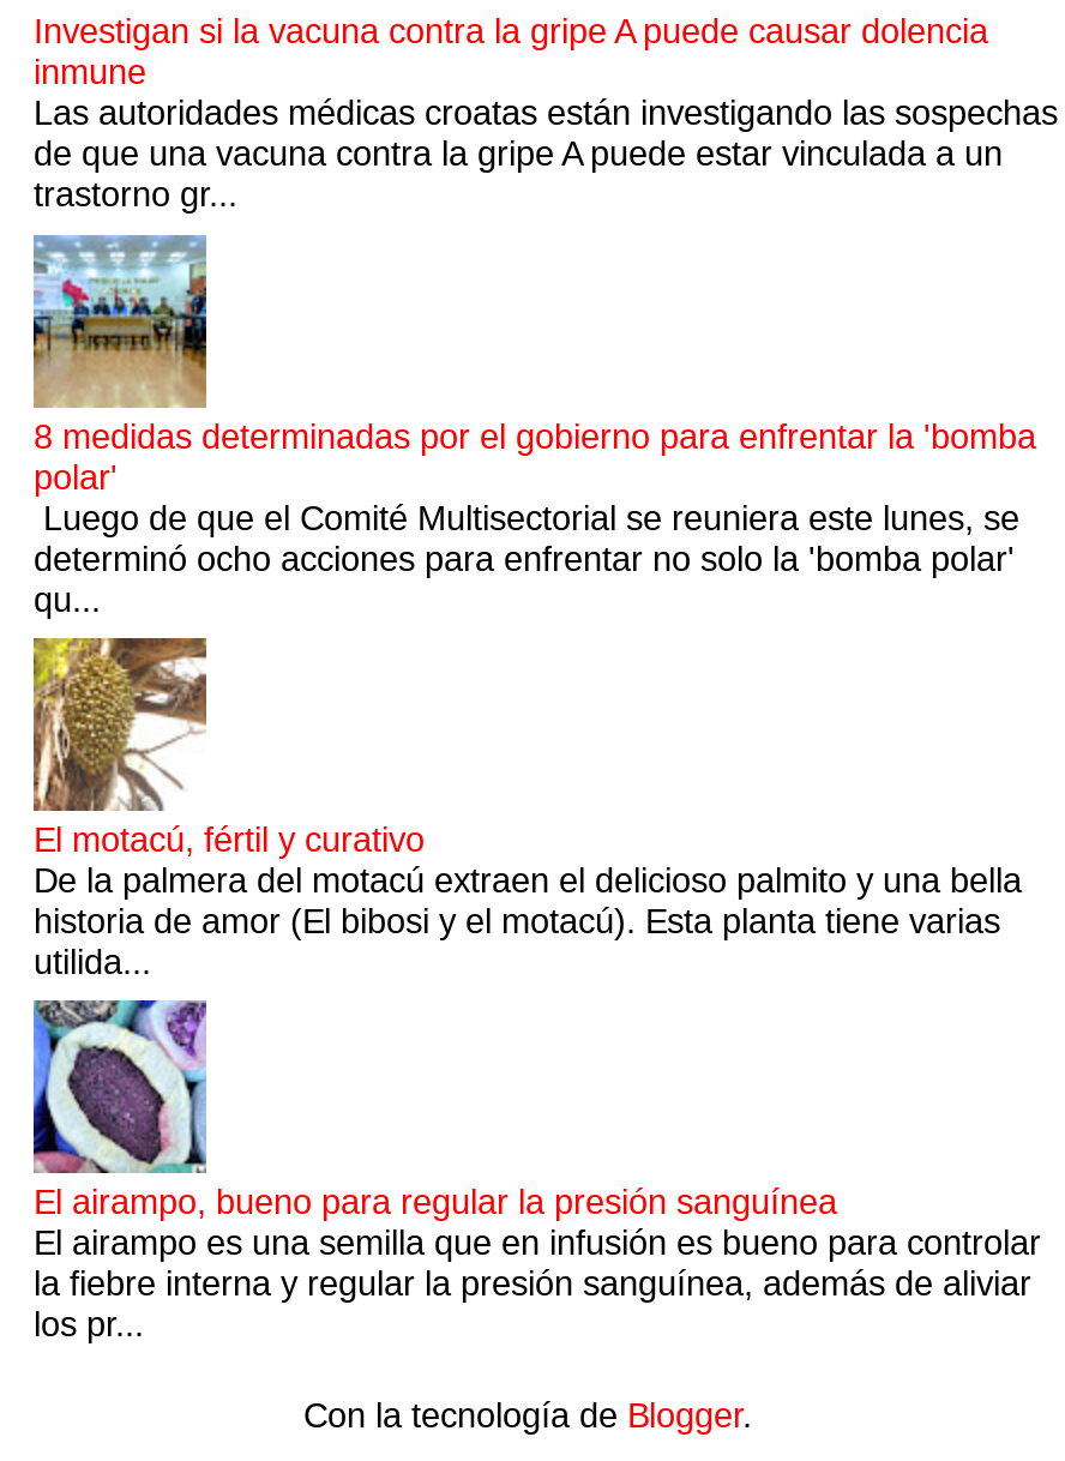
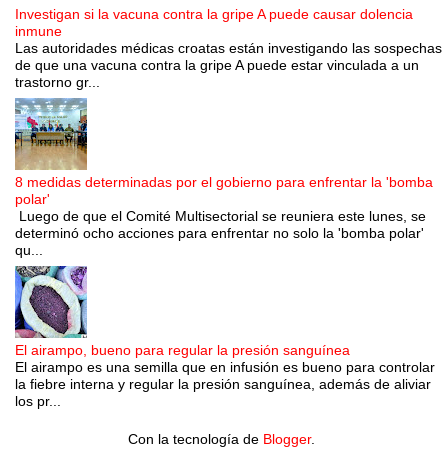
[31,636,1022,981] [image] | El motacú, fértil y curativo | De la palmera del motacú extraen el delicioso palmito y una bella | historia de amor (El bibosi y el motacú). Esta planta tiene varias | utilida... -> none

